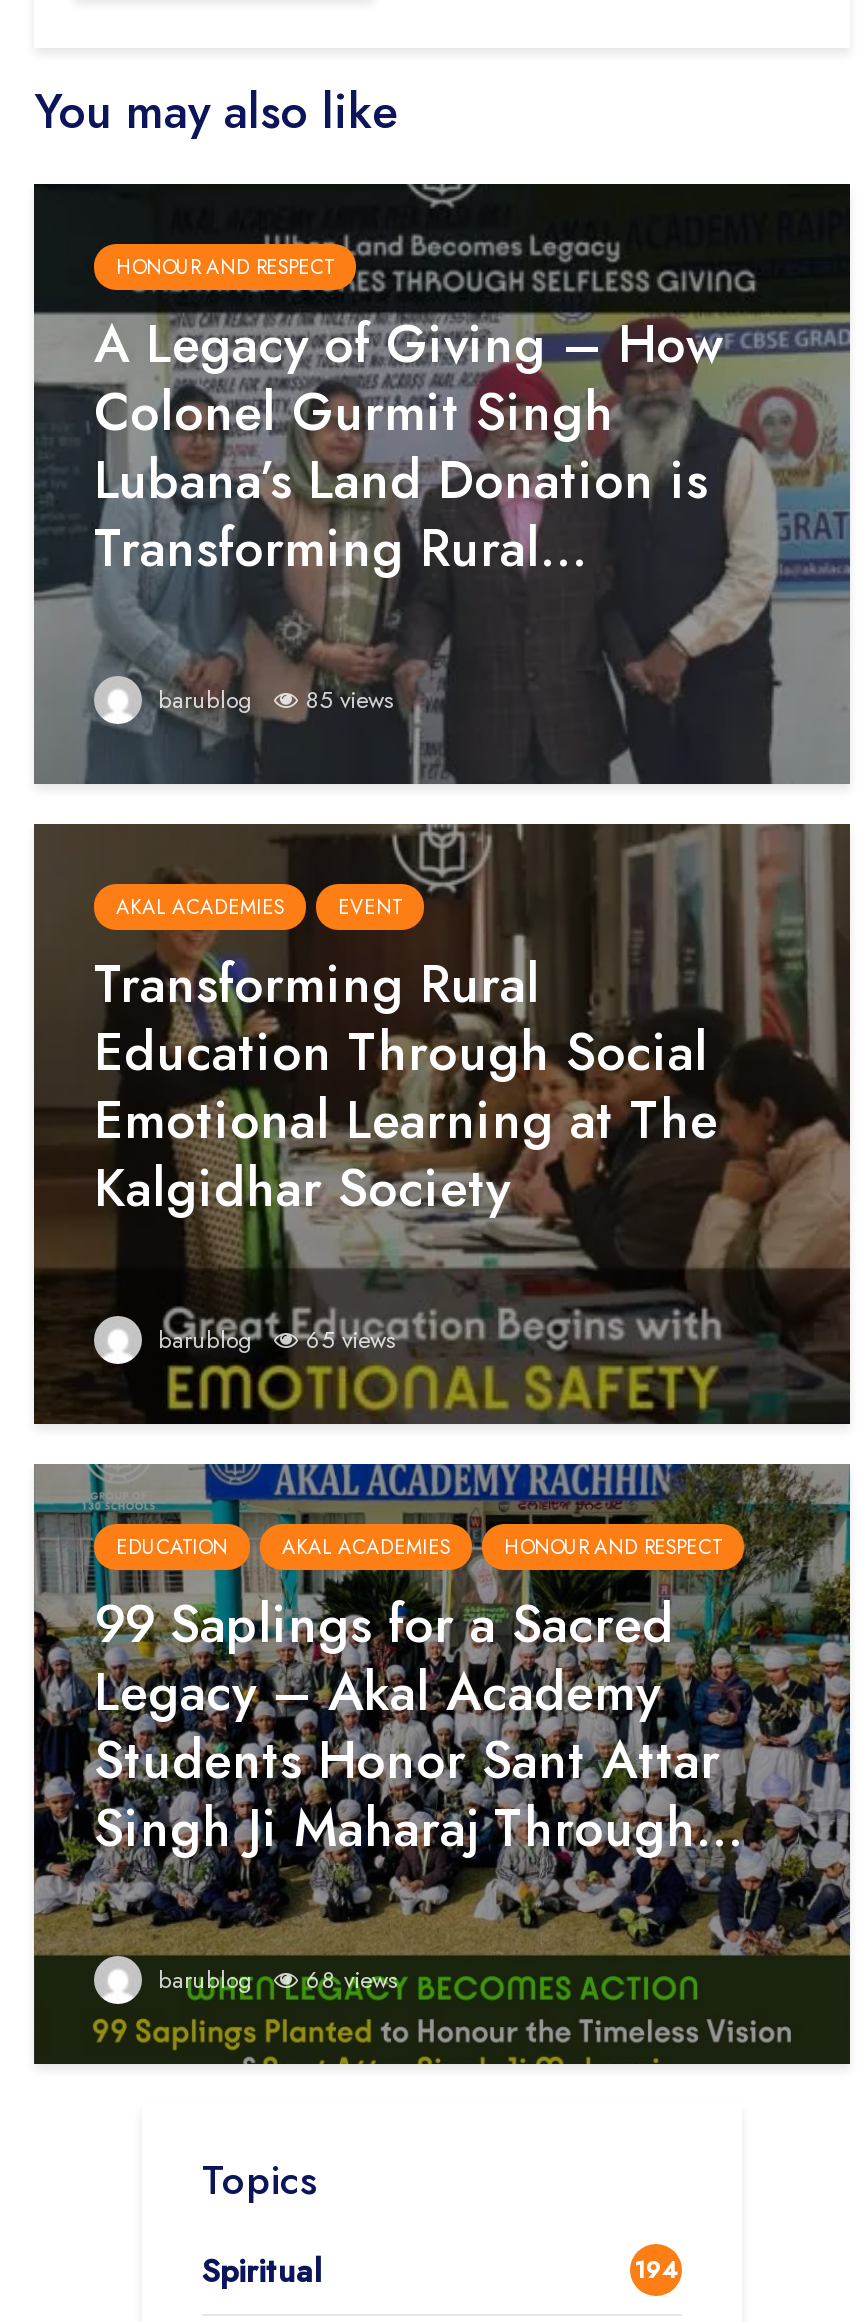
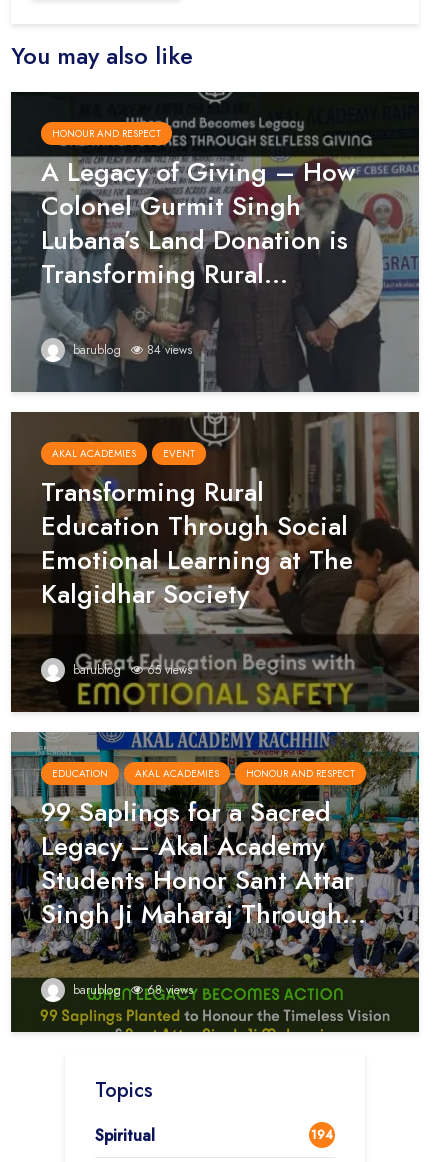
[150,682,394,718] barublog 85 views -> [69,341,192,359] barublog 84 views

